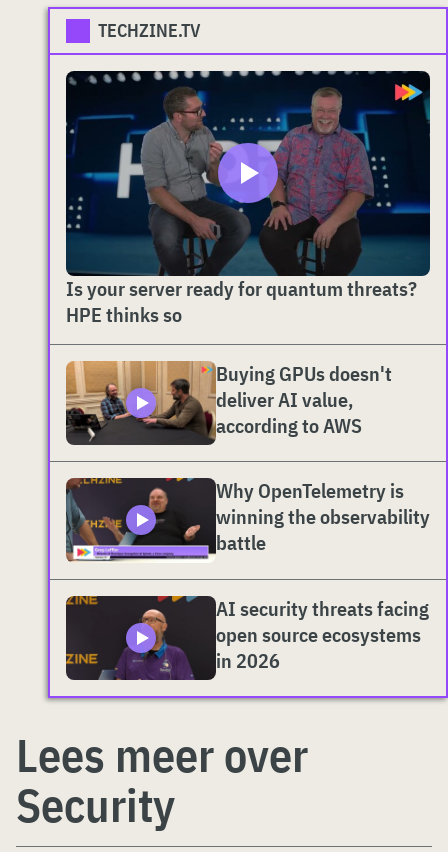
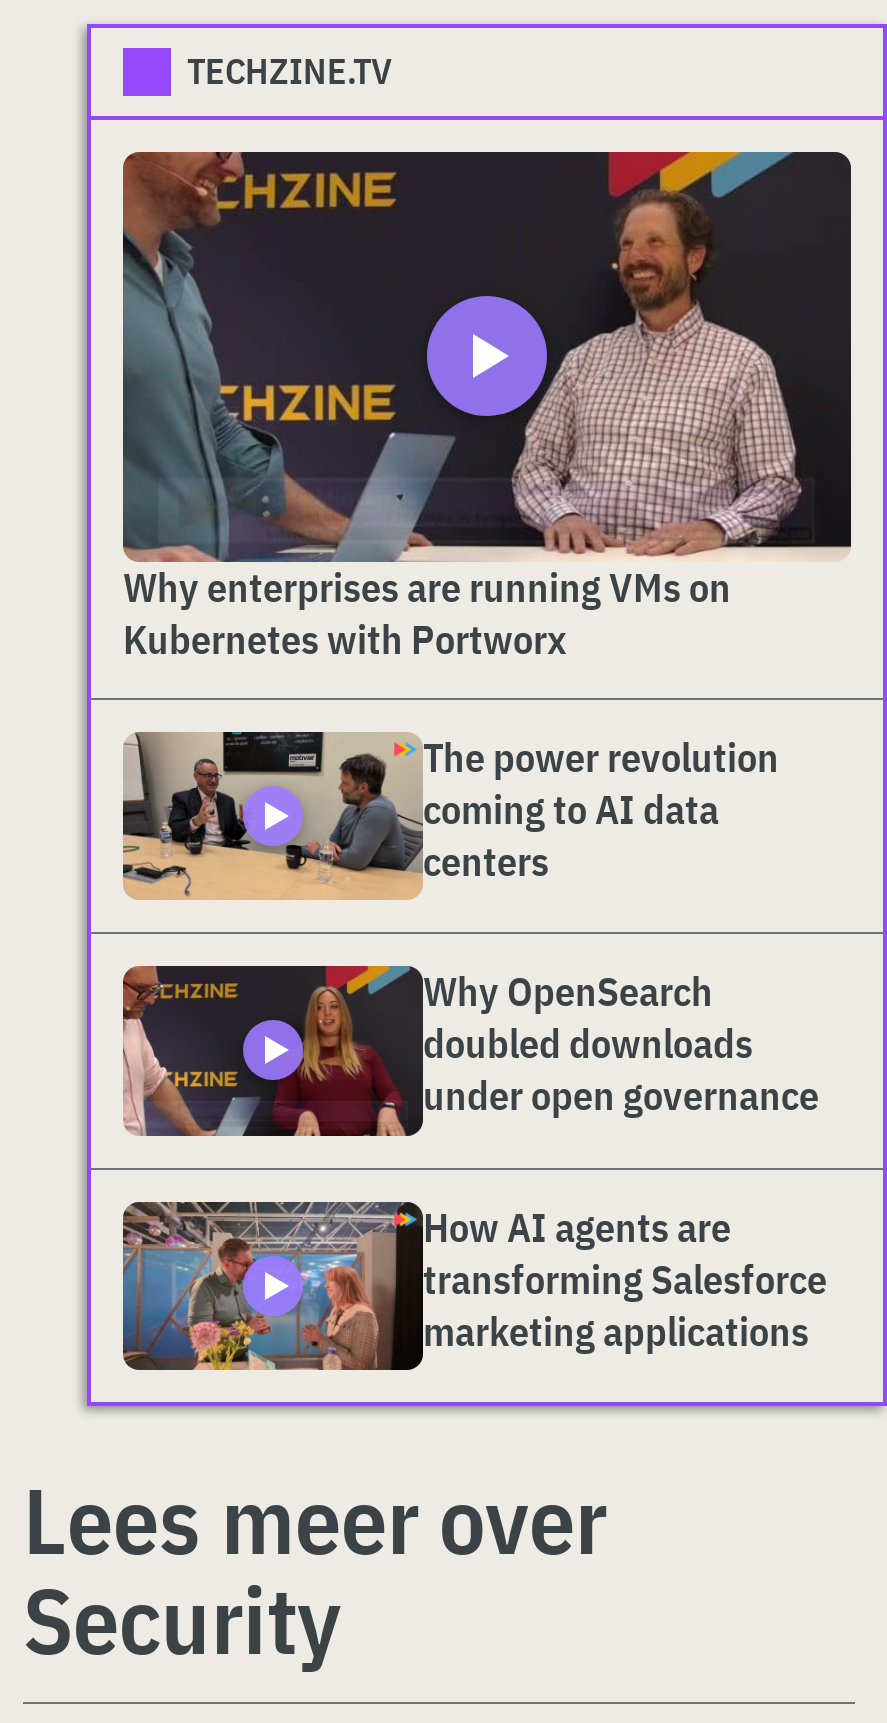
[65,70,431,328] [image] | Is your server ready for quantum threats? | HPE thinks so -> [121,150,853,666] [image] | Why enterprises are running VMs on | Kubernetes with Portworx
[65,360,392,446] [image] | Buying GPUs doesn't | deliver AI value, | according to AWS -> [121,730,779,900] [image] | The power revolution | coming to AI data | centers
[65,477,430,563] [image] | Why OpenTelemetry is | winning the observability | battle -> [121,964,819,1138] [image] | Why OpenSearch | doubled downloads | under open governance
[65,594,429,681] [image] | AI security threats facing | open source ecosystems | in 2026 -> [121,1199,827,1372] [image] | How AI agents are | transforming Salesforce | marketing applications

